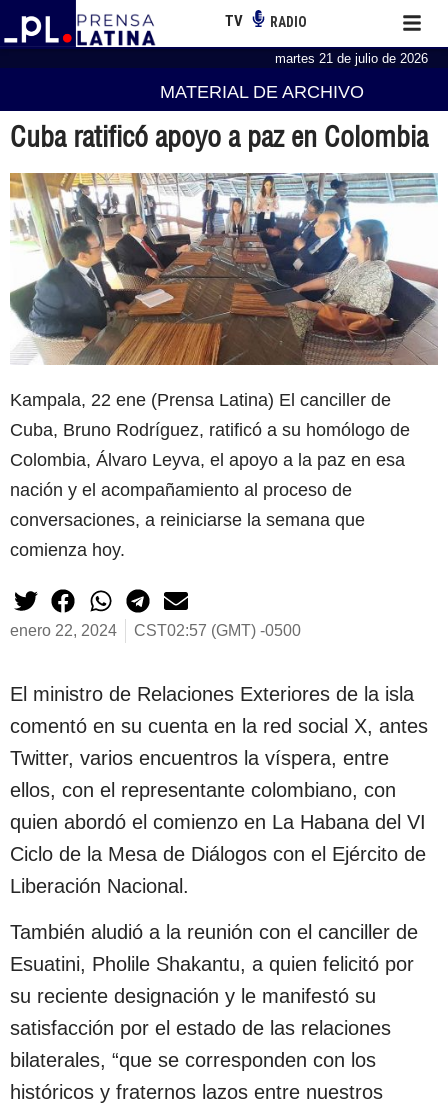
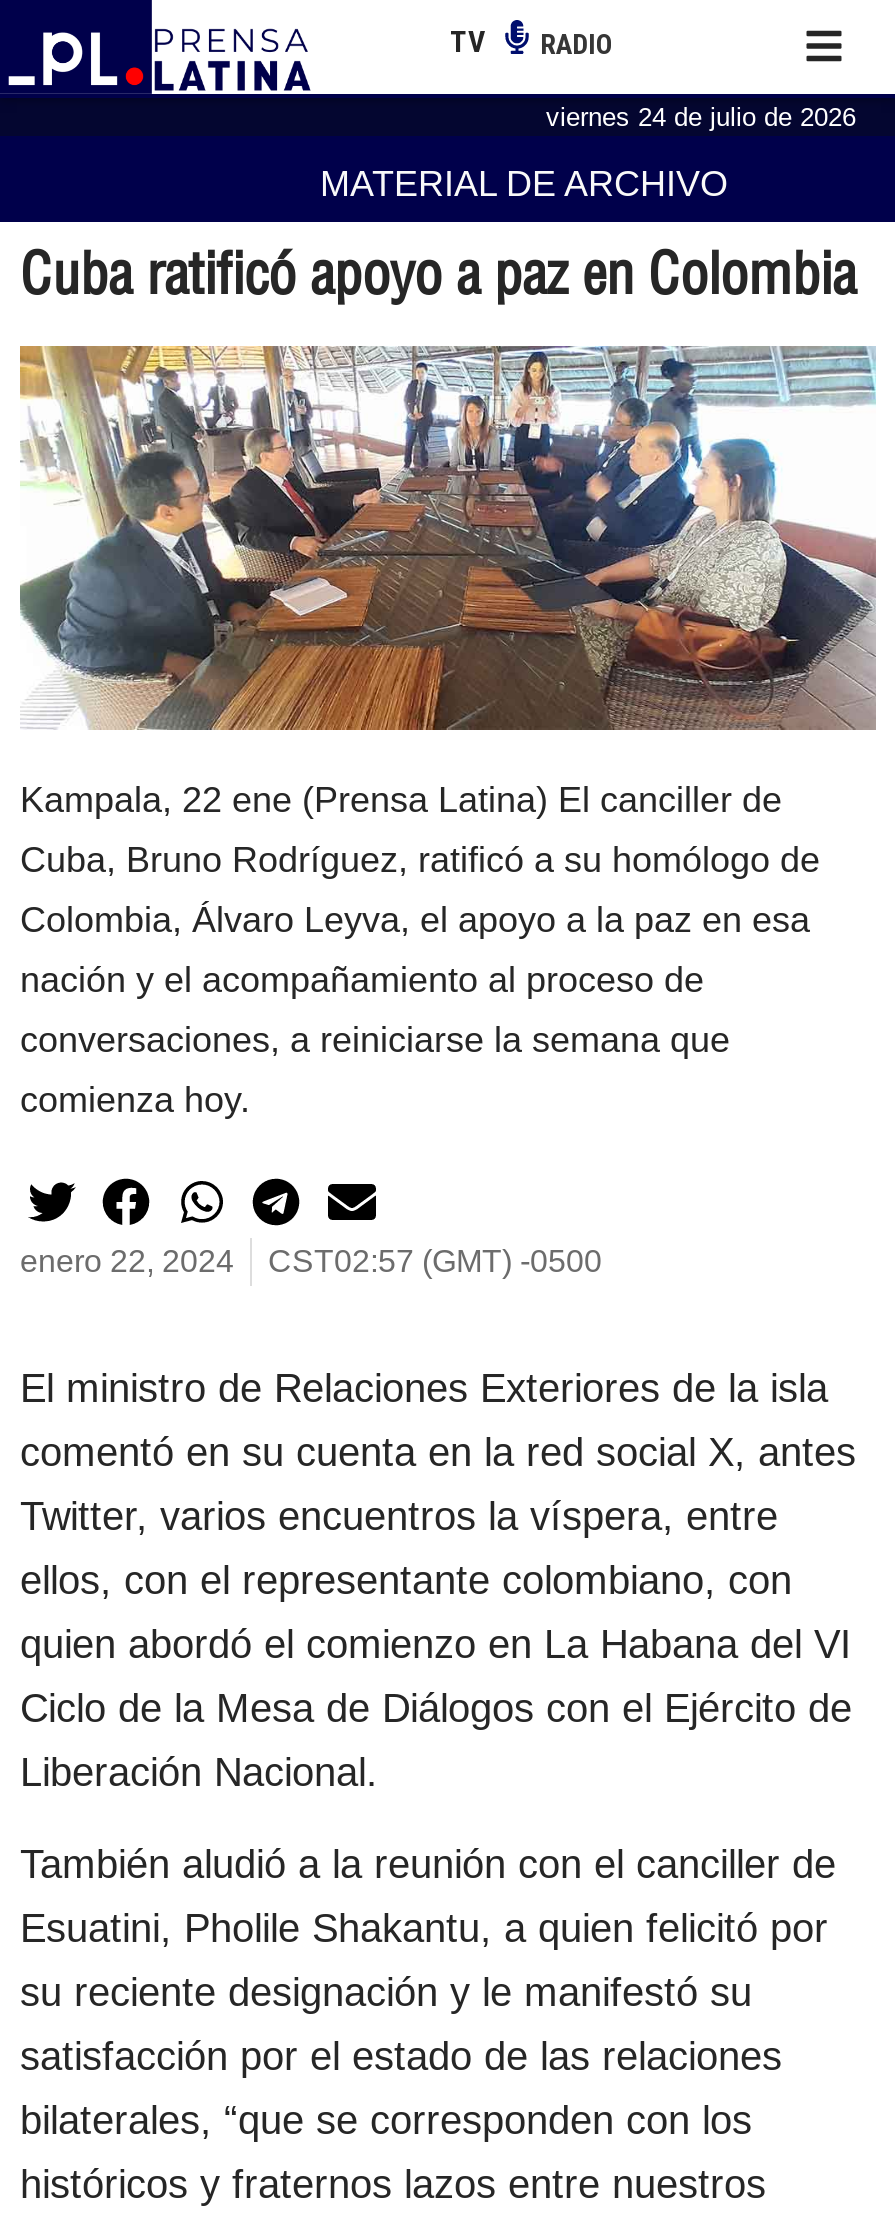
[275,51,428,66] martes 21 de julio de 2026 -> [546,101,856,131] viernes 24 de julio de 2026

